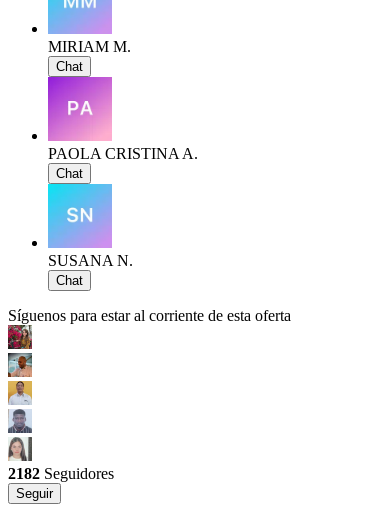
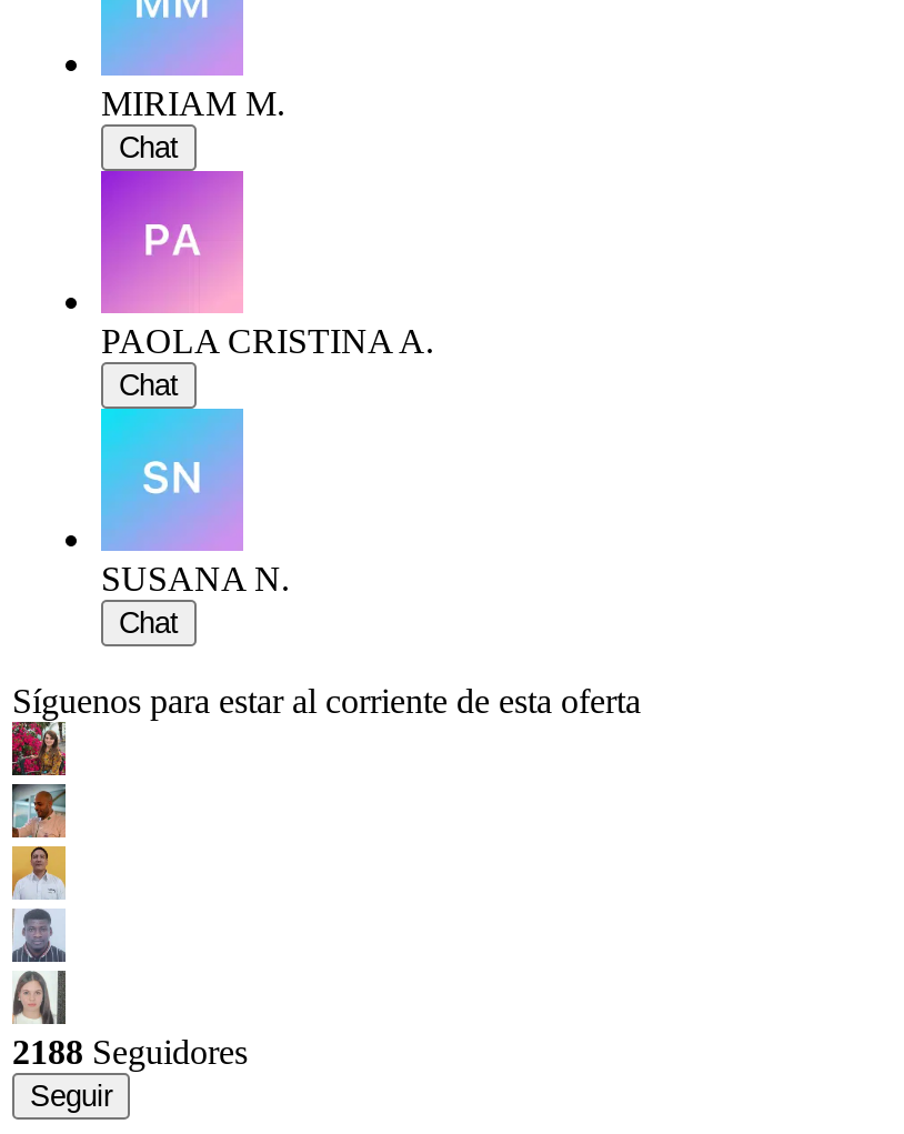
[8,465,114,482] 2182 Seguidores -> [12,1033,248,1070] 2188 Seguidores

